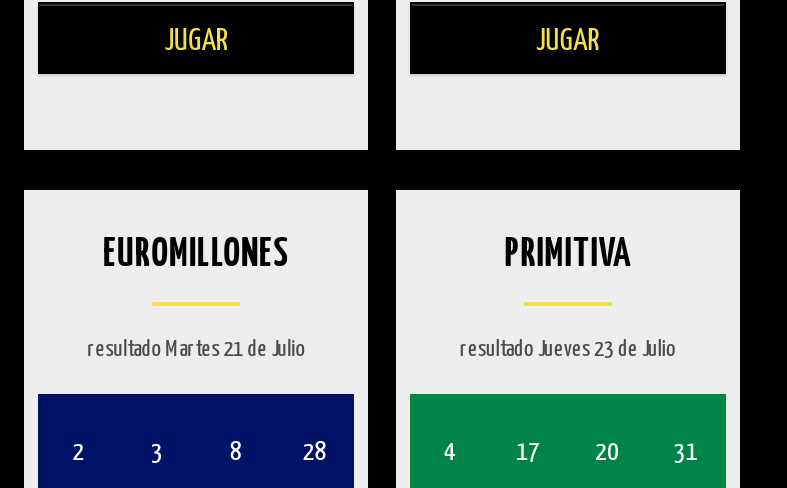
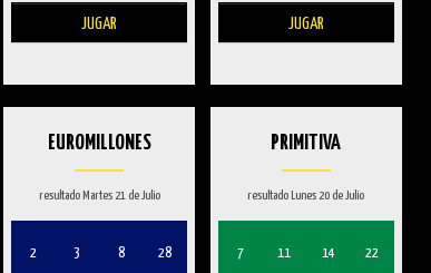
[460,338,676,360] resultado Jueves 23 de Julio -> [248,189,365,201] resultado Lunes 20 de Julio
[443,440,698,466] 4 | 17 | 20 | 31 -> [237,246,379,261] 7 | 11 | 14 | 22

